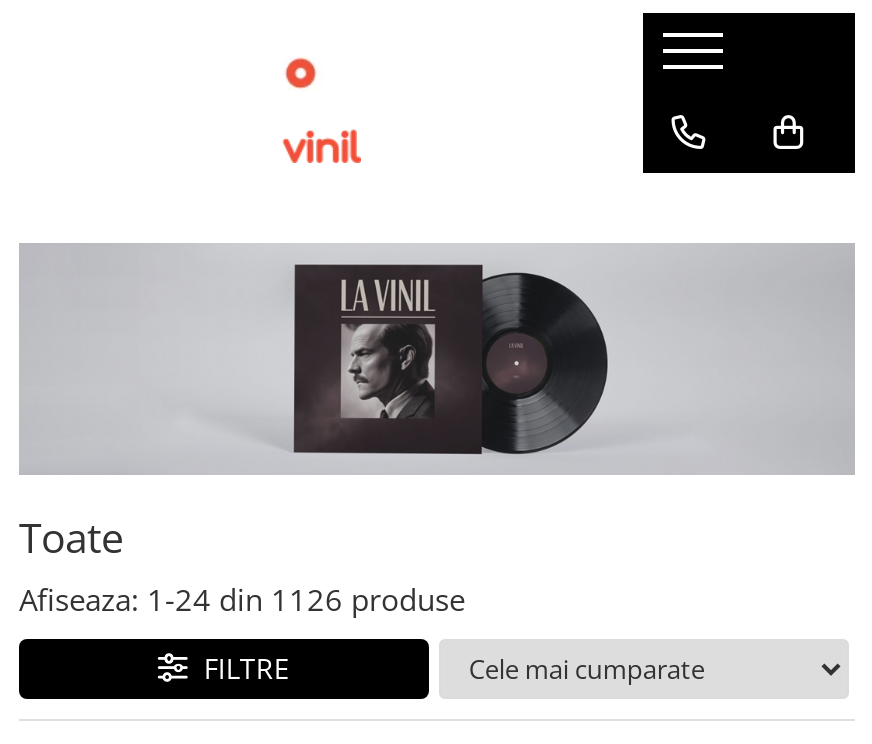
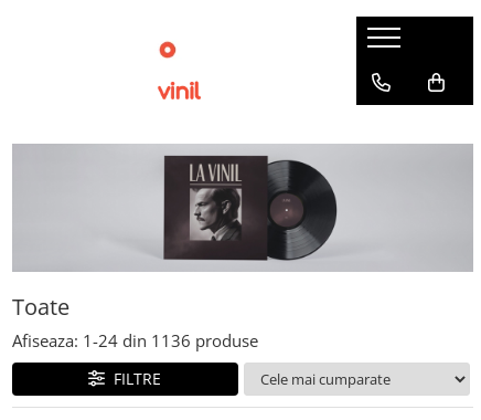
[19,579,465,619] Afiseaza: 1- 24 din 1126 produse -> [12,329,258,352] Afiseaza: 1- 24 din 1136 produse

